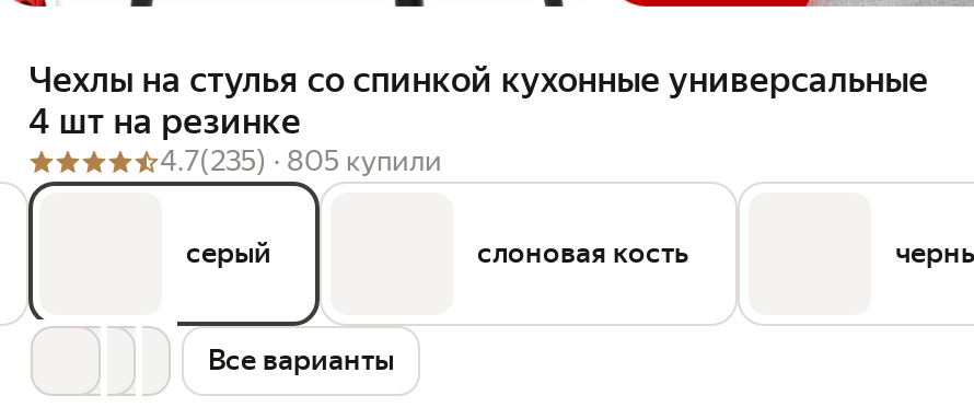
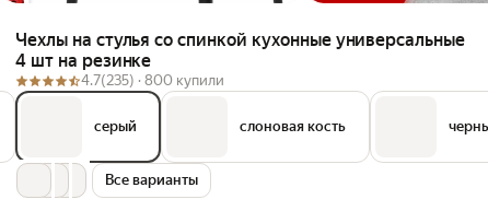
[160,145,442,177] 4.7(235) · 805 купили -> [81,72,224,89] 4.7(235) · 800 купили

